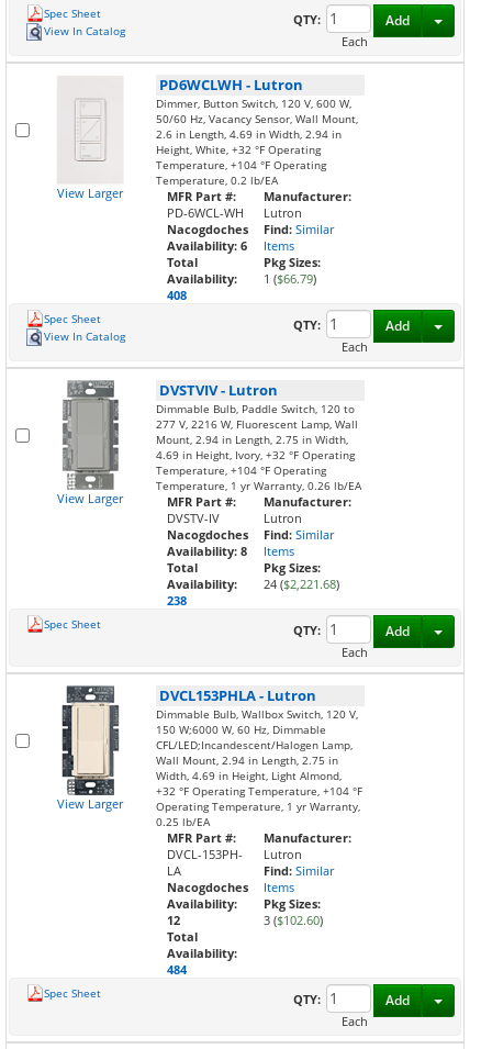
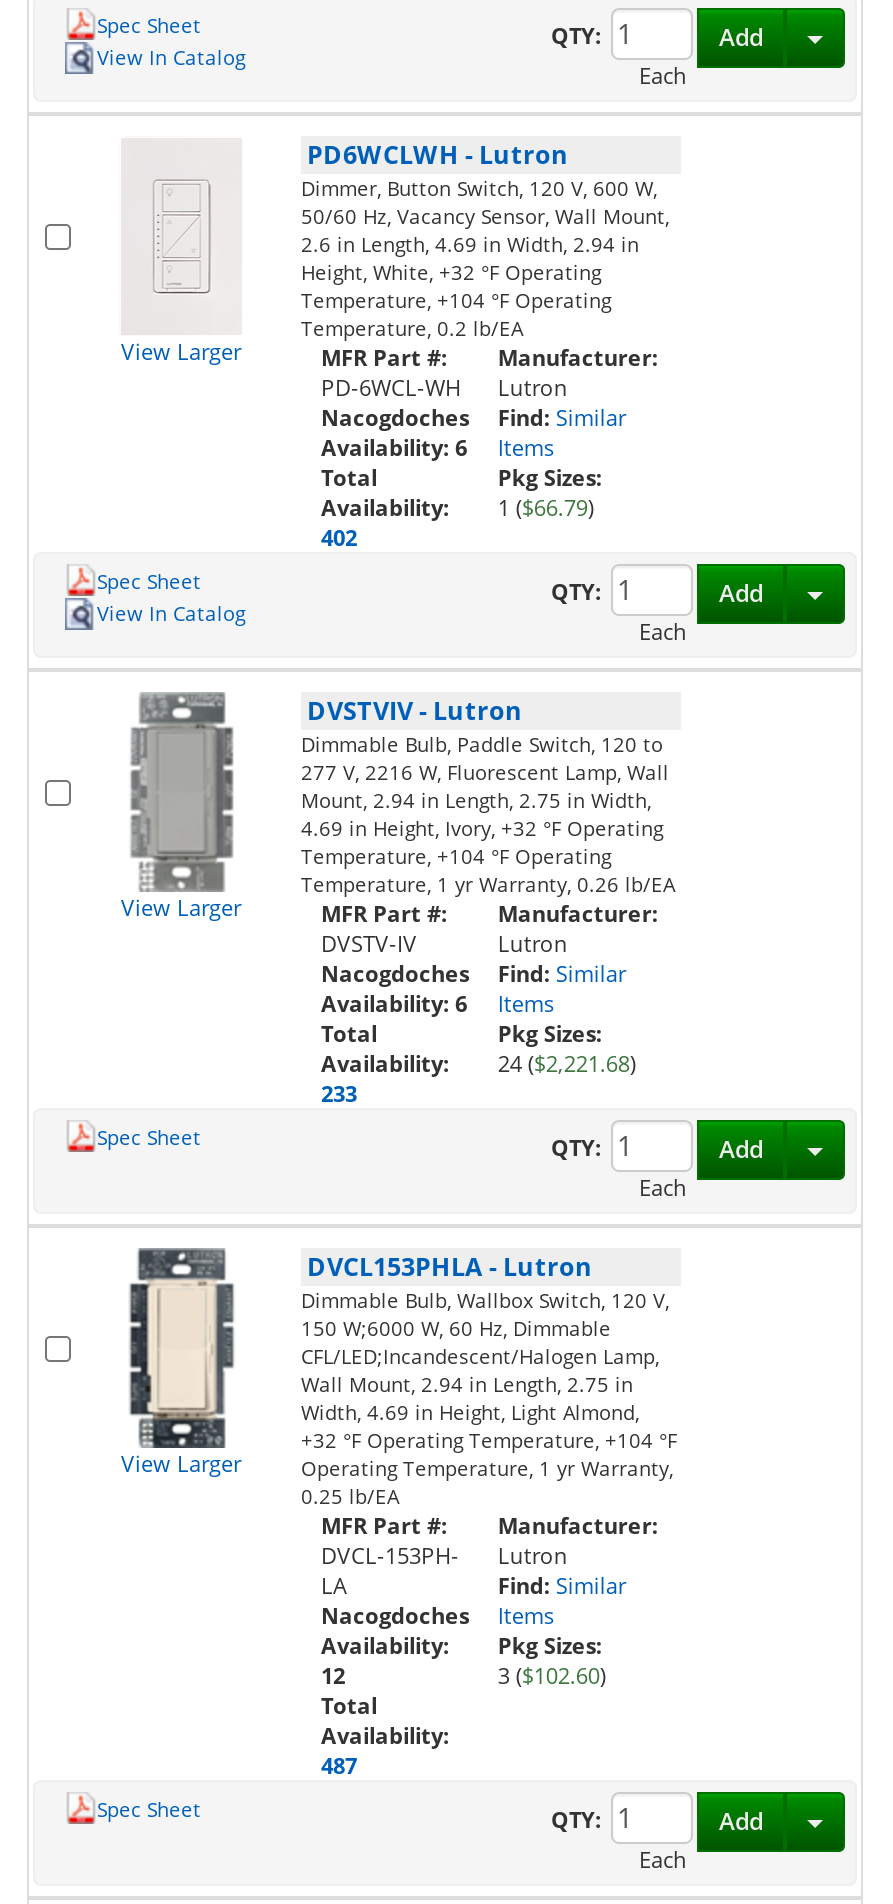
[167,287,187,303] 408 -> [321,522,357,552] 402
[167,543,247,559] Availability: 8 -> [321,988,467,1018] Availability: 6
[167,592,187,609] 238 -> [321,1078,357,1108] 233
[167,961,187,978] 484 -> [321,1750,357,1780] 487

